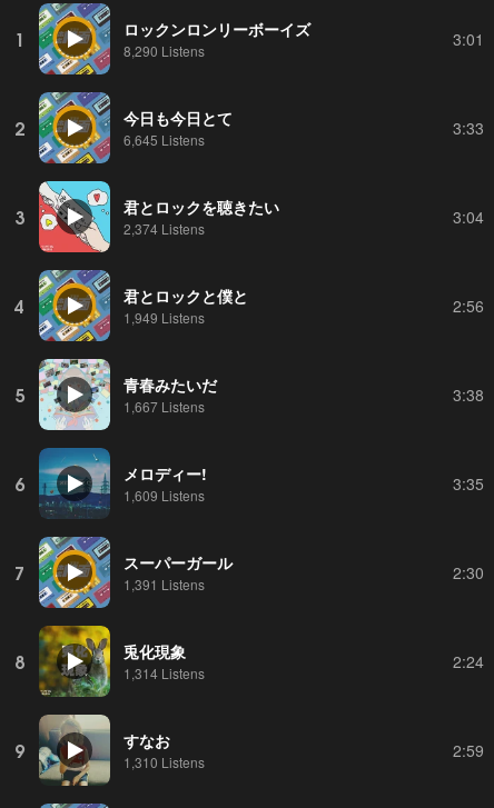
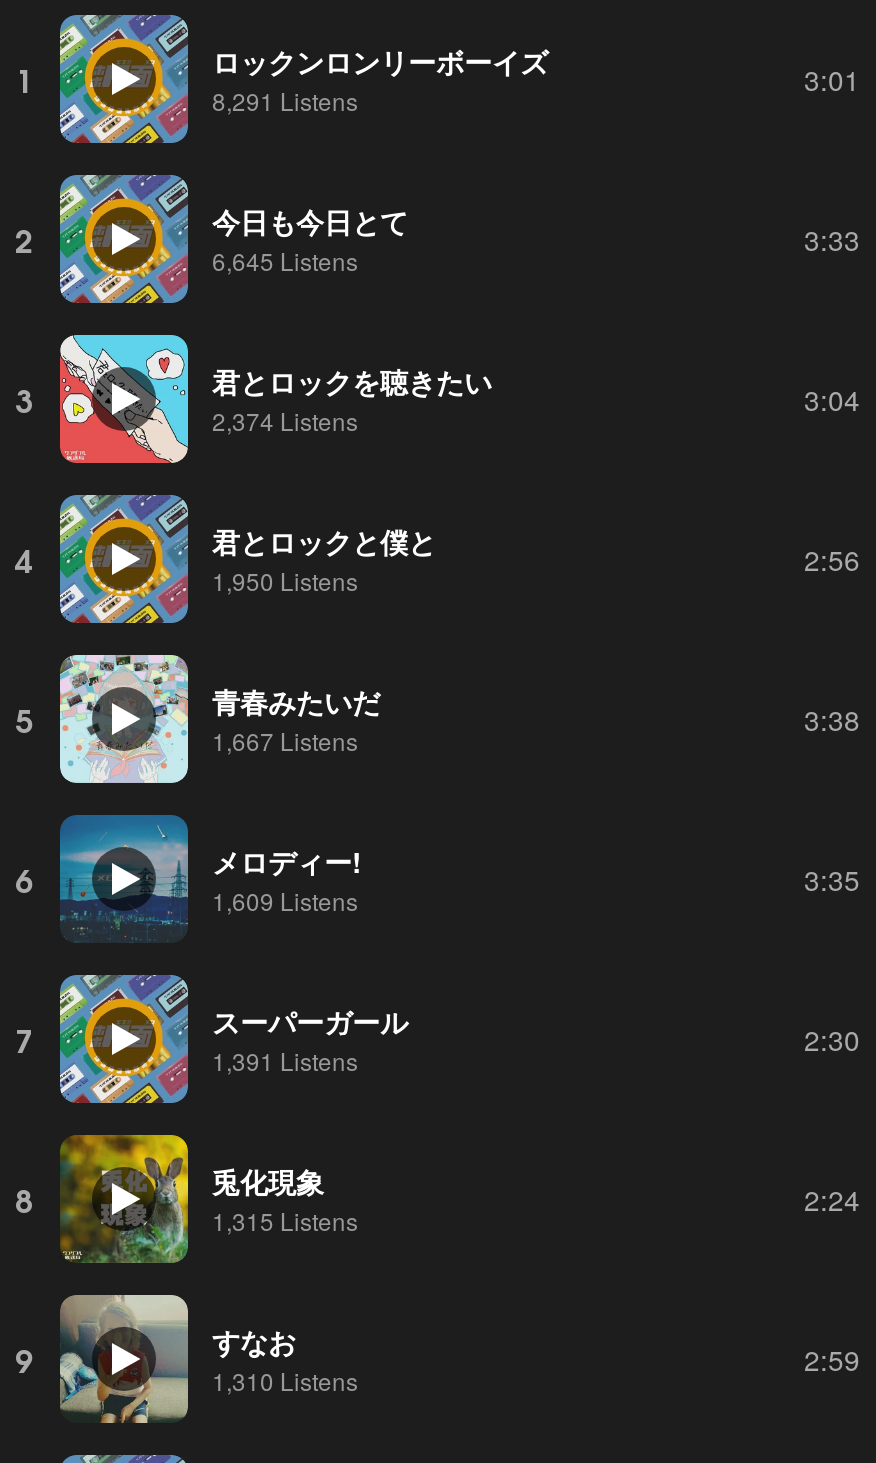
[123,41,205,59] 8,290 Listens -> [212,82,358,116] 8,291 Listens
[123,307,205,326] 1,949 Listens -> [212,562,358,596] 1,950 Listens
[123,663,205,682] 1,314 Listens -> [212,1202,358,1236] 1,315 Listens

